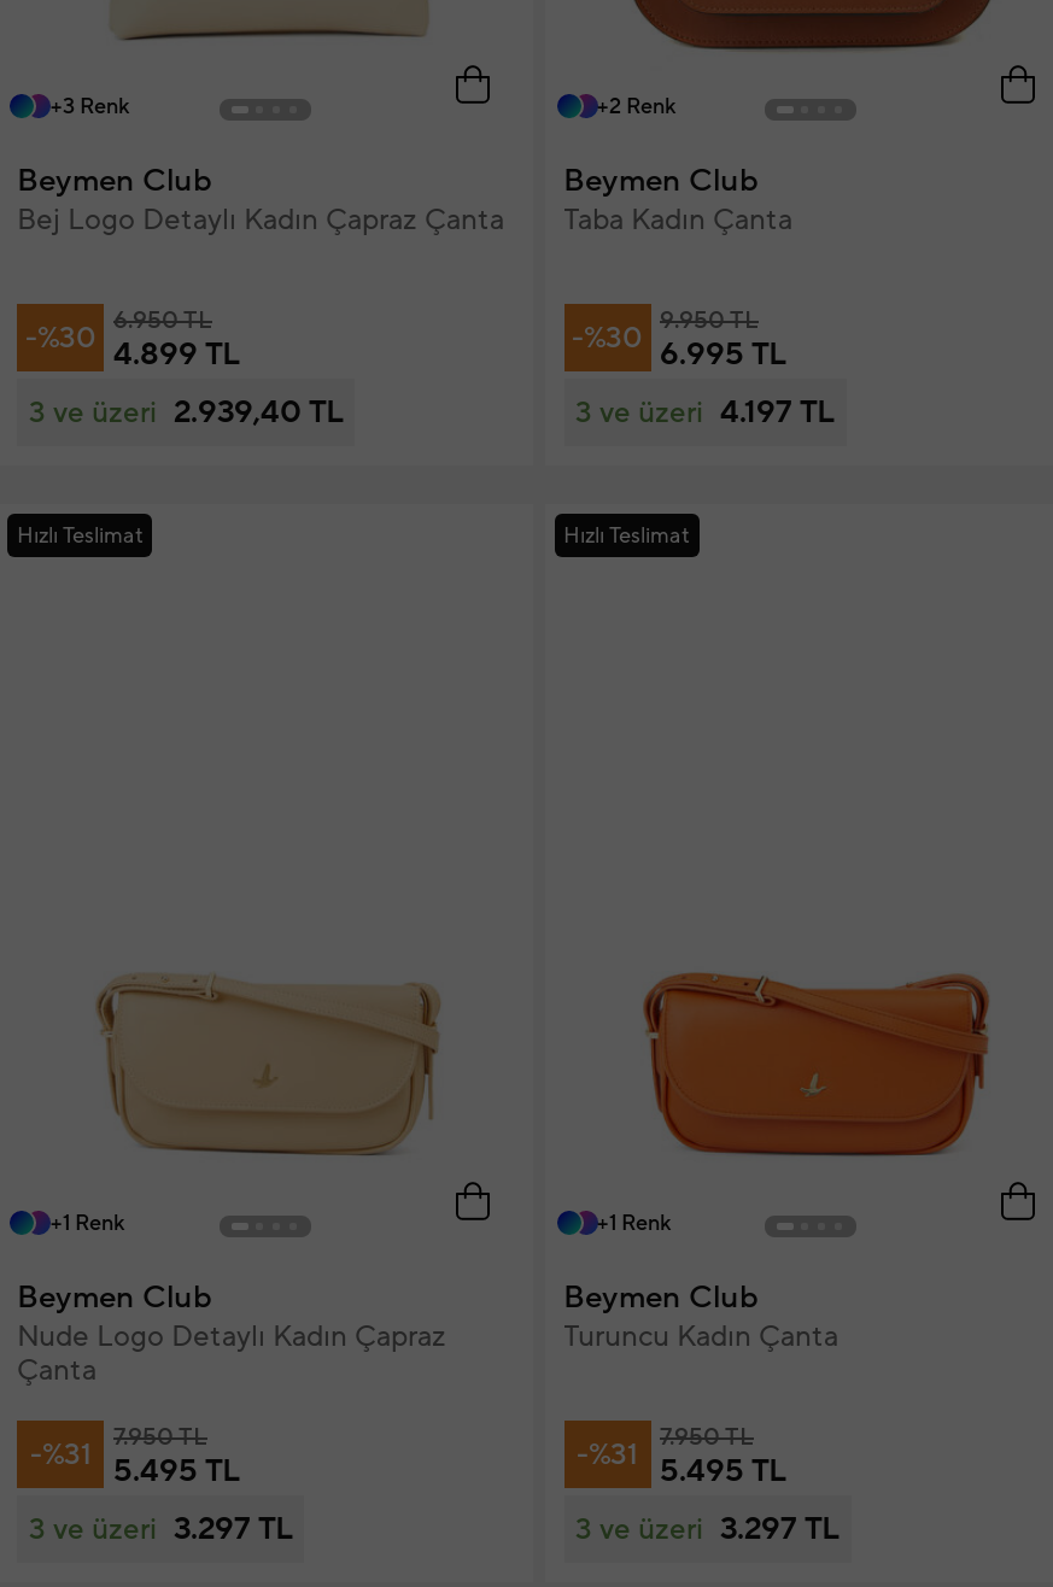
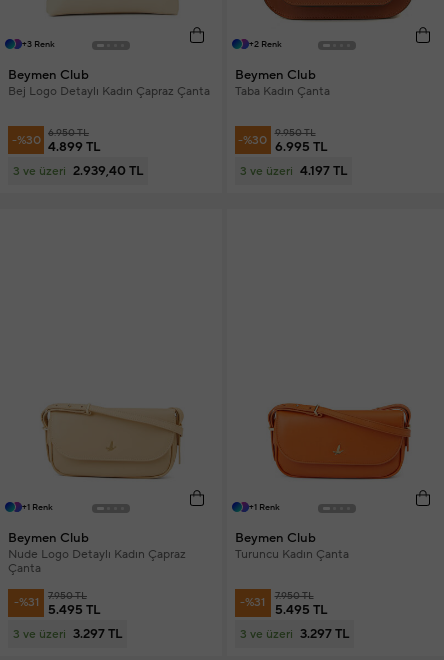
[17,521,142,550] Hızlı Teslimat -> none
[563,521,689,550] Hızlı Teslimat -> none

